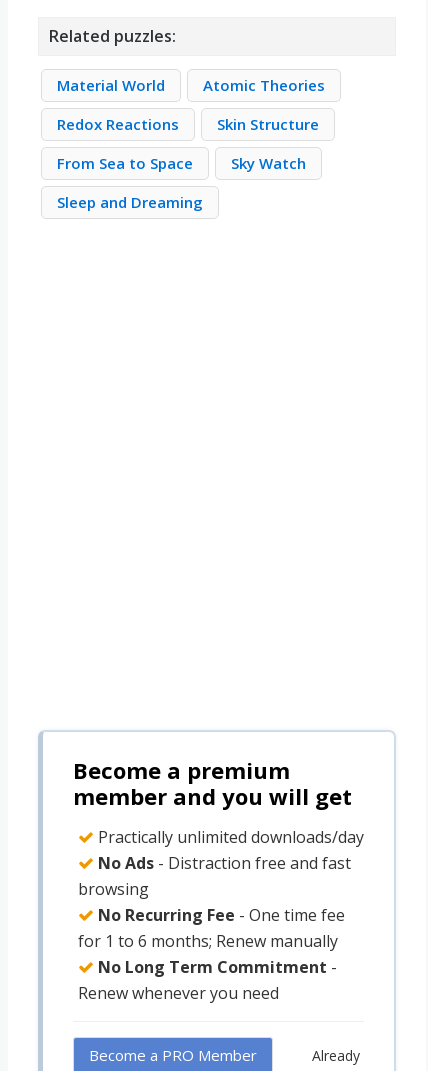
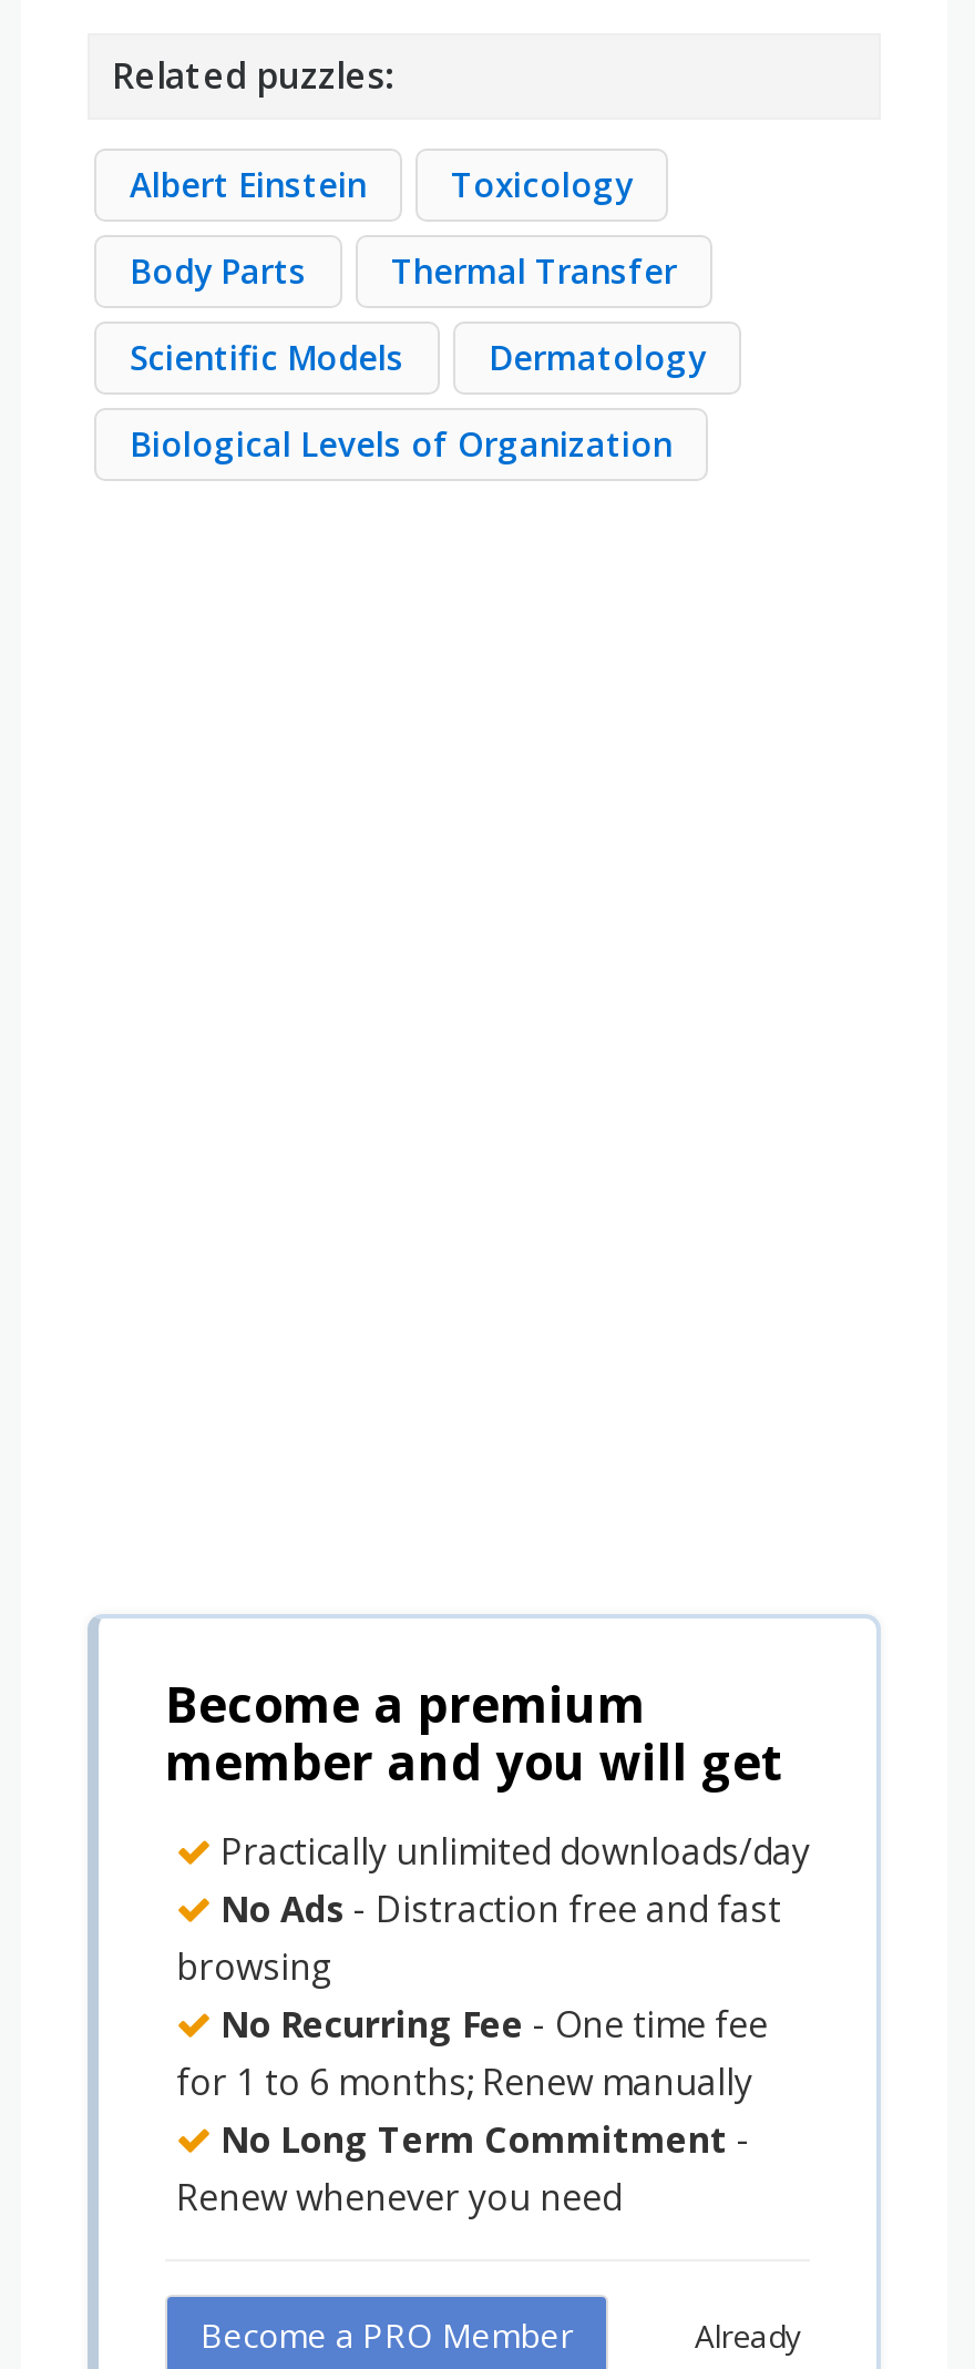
[57,75,325,95] Material World | Atomic Theories -> [130,162,633,207] Albert Einstein | Toxicology
[57,114,319,134] Redox Reactions | Skin Structure -> [130,249,677,293] Body Parts | Thermal Transfer
[57,153,306,173] From Sea to Space | Sky Watch -> [130,335,706,380] Scientific Models | Dermatology
[57,192,203,212] Sleep and Dreaming -> [130,422,673,466] Biological Levels of Organization

